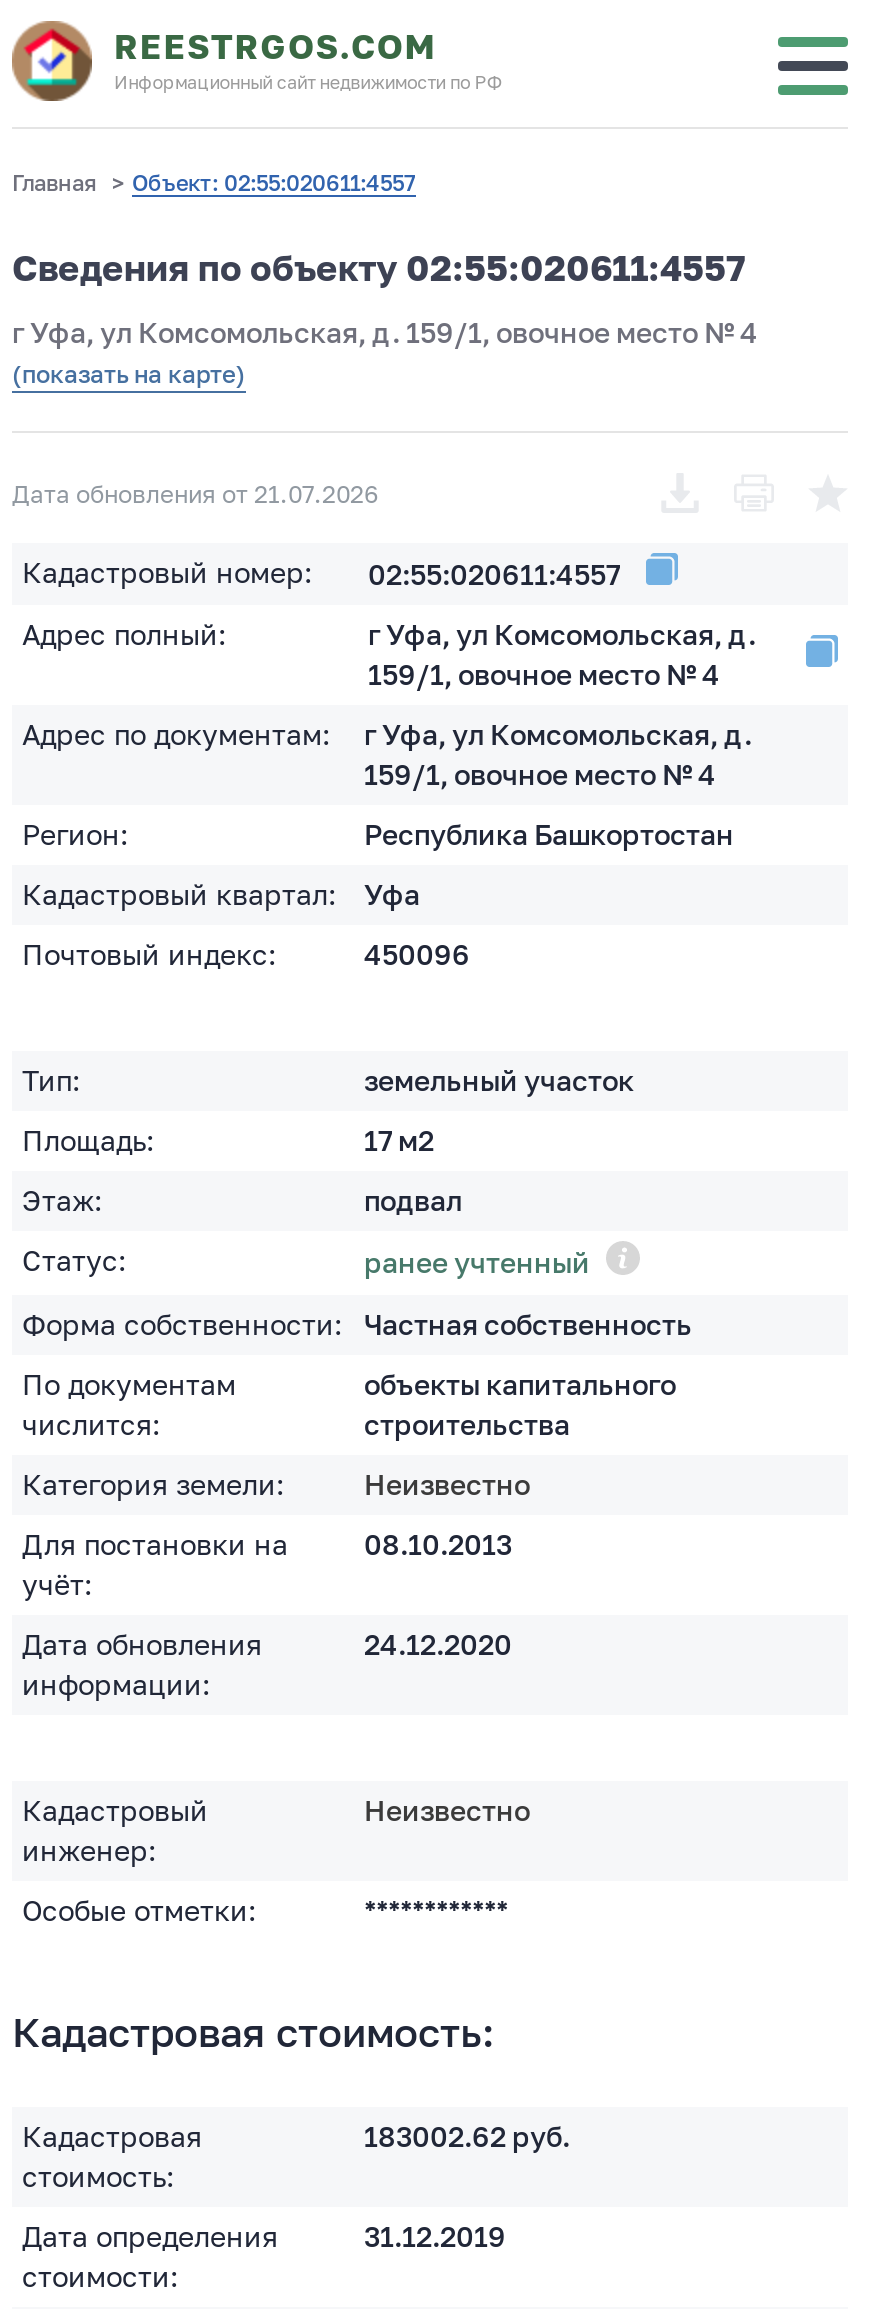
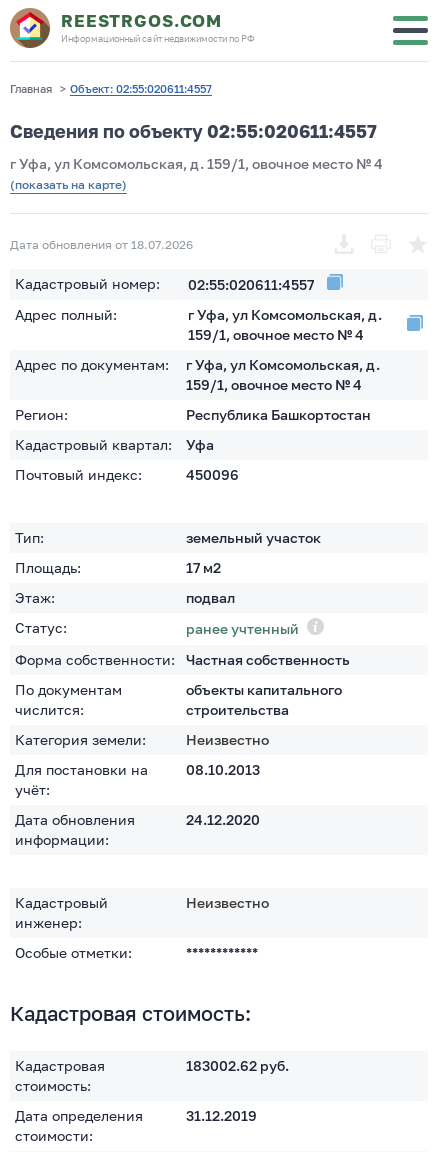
[12,478,378,508] Дата обновления от 21.07.2026 -> [10,236,193,251] Дата обновления от 18.07.2026

